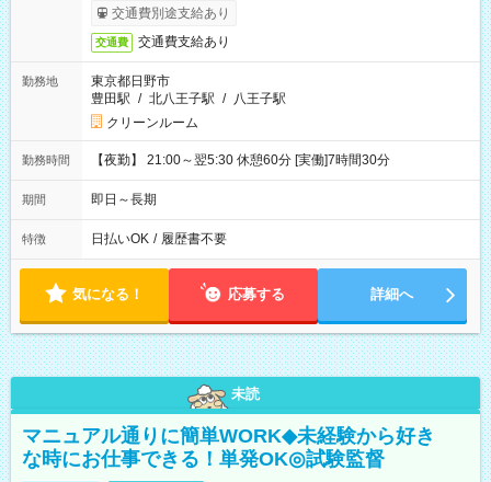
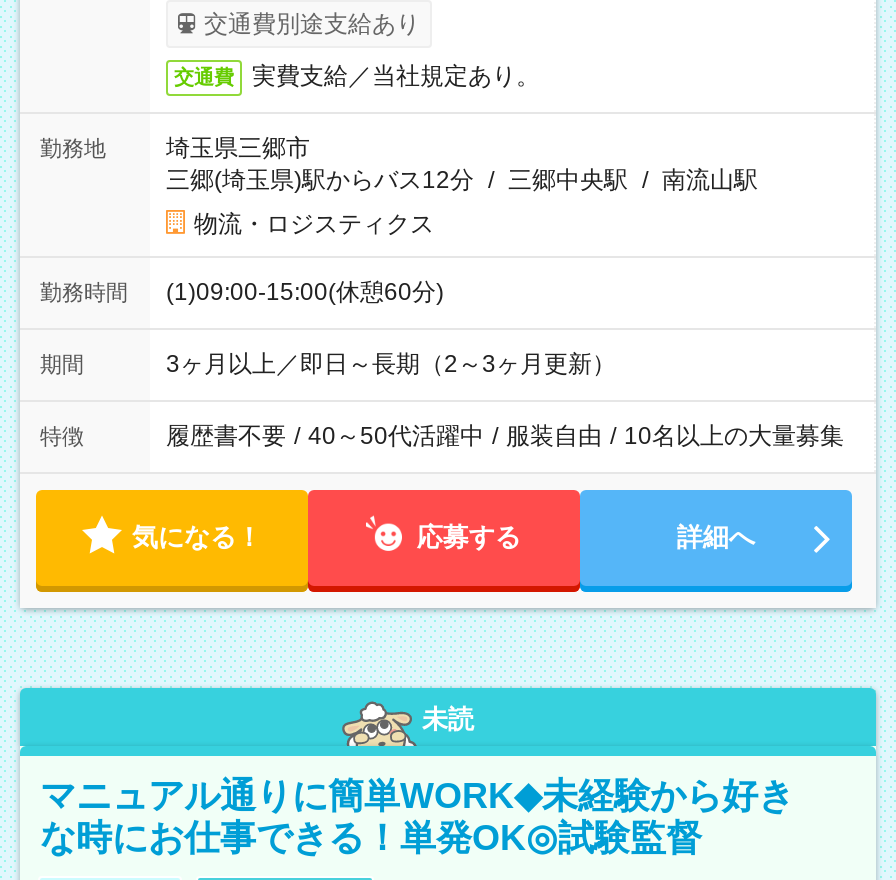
[138,34,230,50] 交通費支給あり -> [252,62,540,90] 実費支給／当社規定あり。
[91,73,286,106] 東京都日野市 | 豊田駅 / 北八王子駅 / 八王子駅 -> [166,134,758,194] 埼玉県三郷市 | 三郷(埼玉県)駅からバス12分 / 三郷中央駅 / 南流山駅
[106,115,198,130] クリーンルーム -> [194,210,434,238] 物流・ロジスティクス
[91,152,390,168] 【夜勤】 21:00～翌5:30 休憩60分 [実働]7時間30分 -> [166,278,444,306] (1)09:00-15:00(休憩60分)
[91,192,157,207] 即日～長期 -> [166,350,616,378] 3ヶ月以上／即日～長期（2～3ヶ月更新）
[91,231,227,246] 日払いOK / 履歴書不要 -> [166,422,844,450] 履歴書不要 / 40～50代活躍中 / 服装自由 / 10名以上の大量募集

